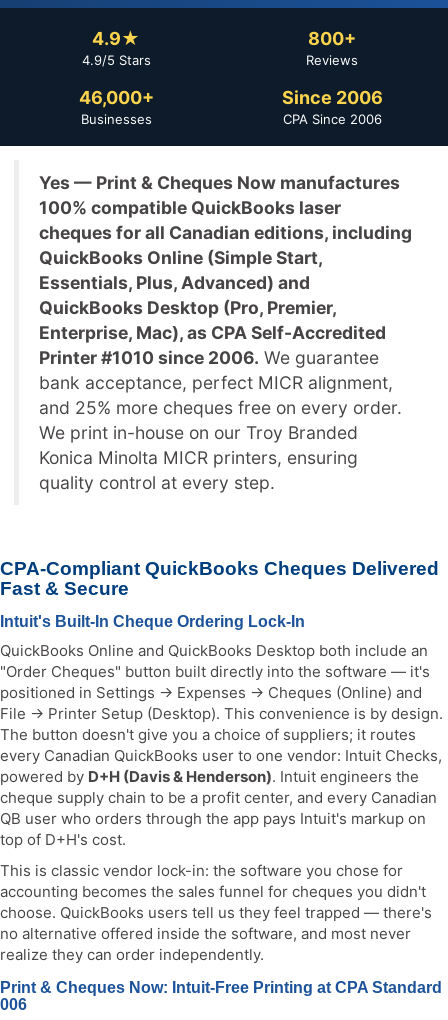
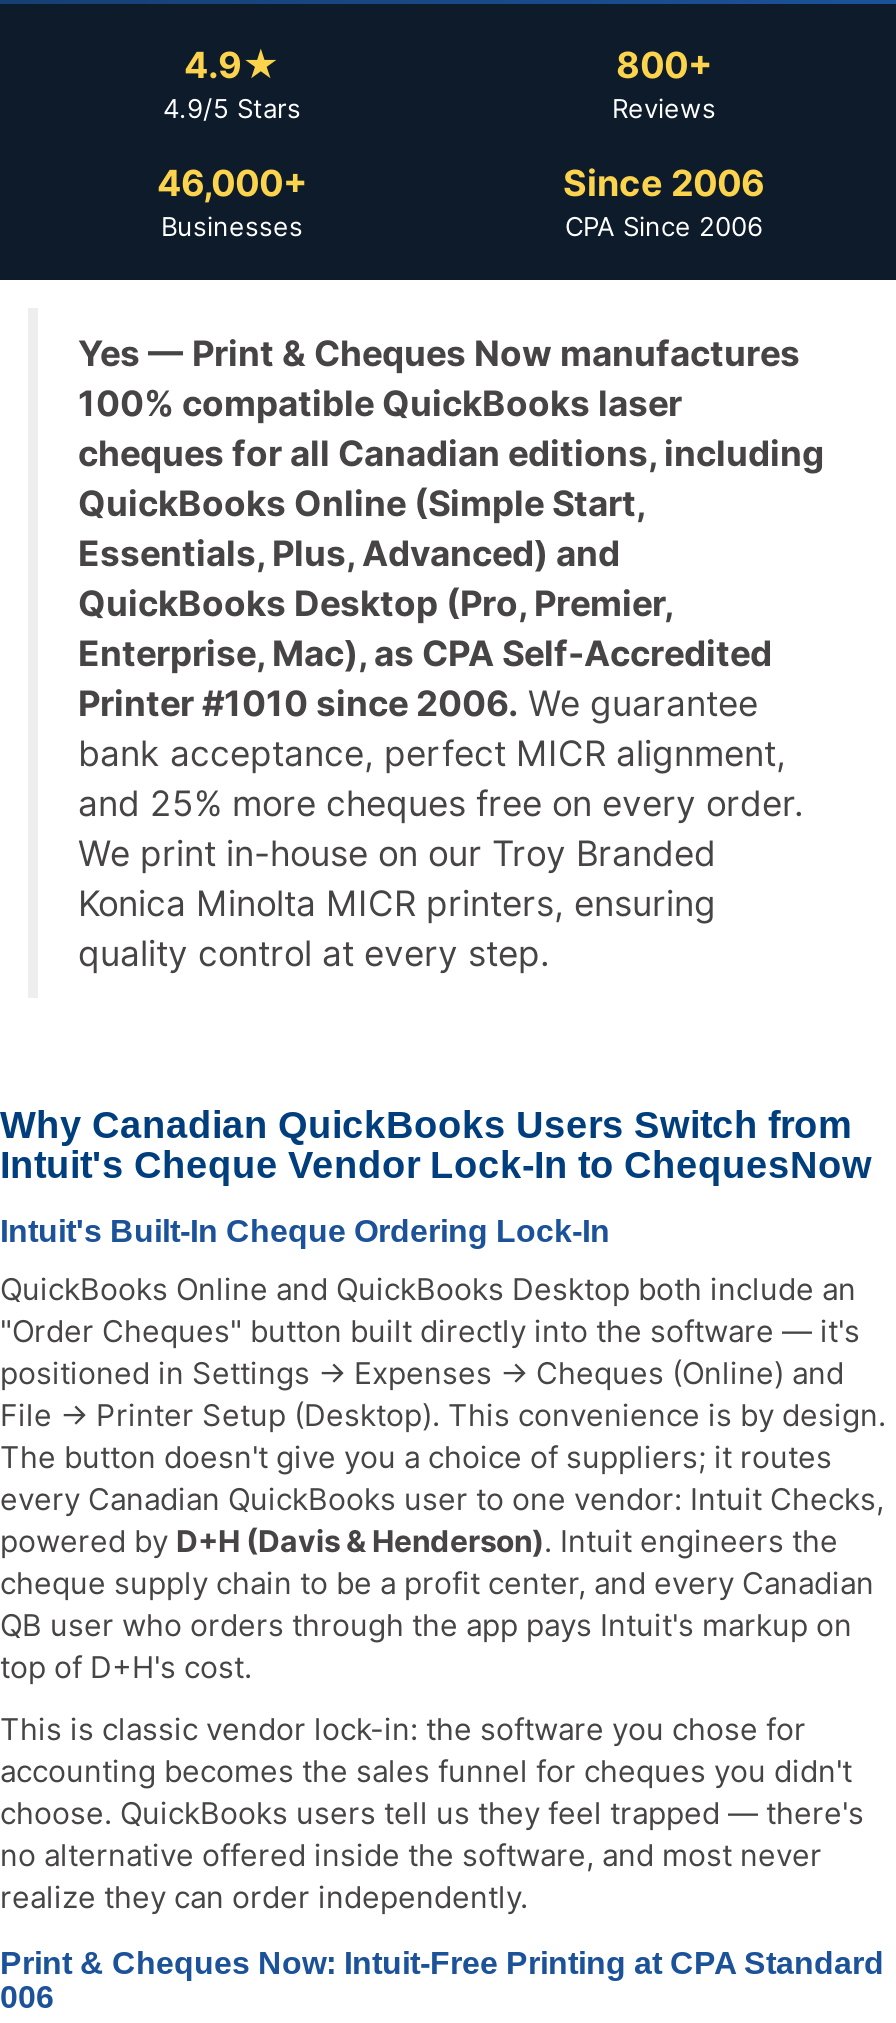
[0,558,439,599] CPA-Compliant QuickBooks Cheques Delivered | Fast & Secure -> [0,1104,872,1186] Why Canadian QuickBooks Users Switch from | Intuit's Cheque Vendor Lock-In to ChequesNow

